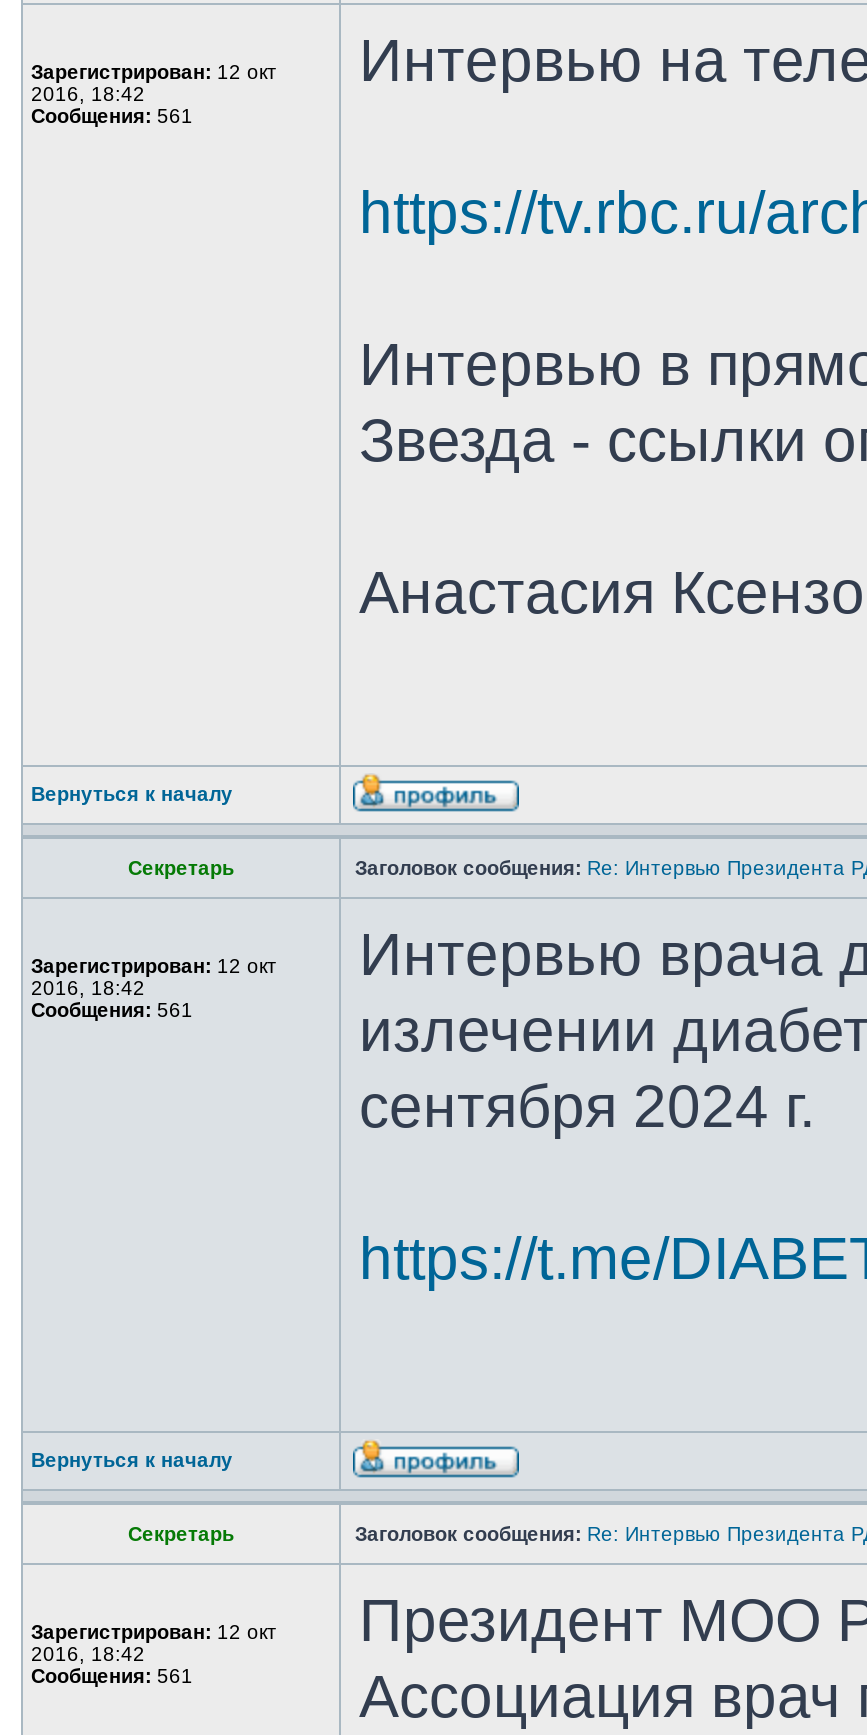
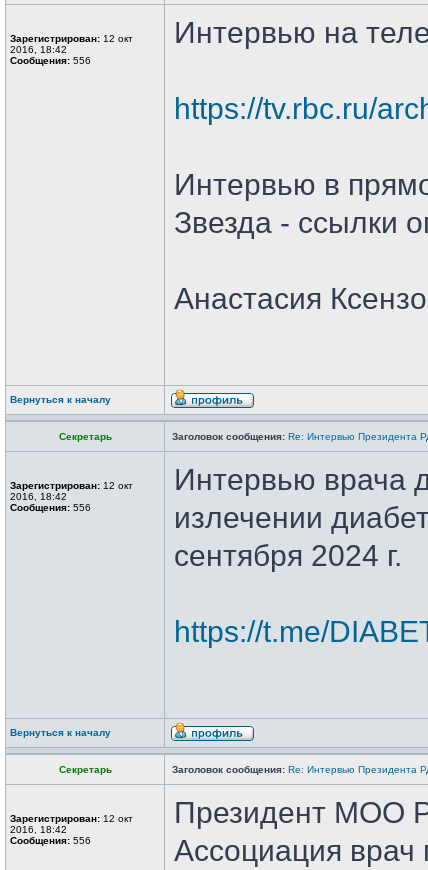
[31,105,193,127] Сообщения: 561 -> [10,55,91,66] Сообщения: 556
[31,999,193,1021] Сообщения: 561 -> [10,502,91,513] Сообщения: 556
[31,1665,193,1687] Сообщения: 561 -> [10,835,91,846] Сообщения: 556

